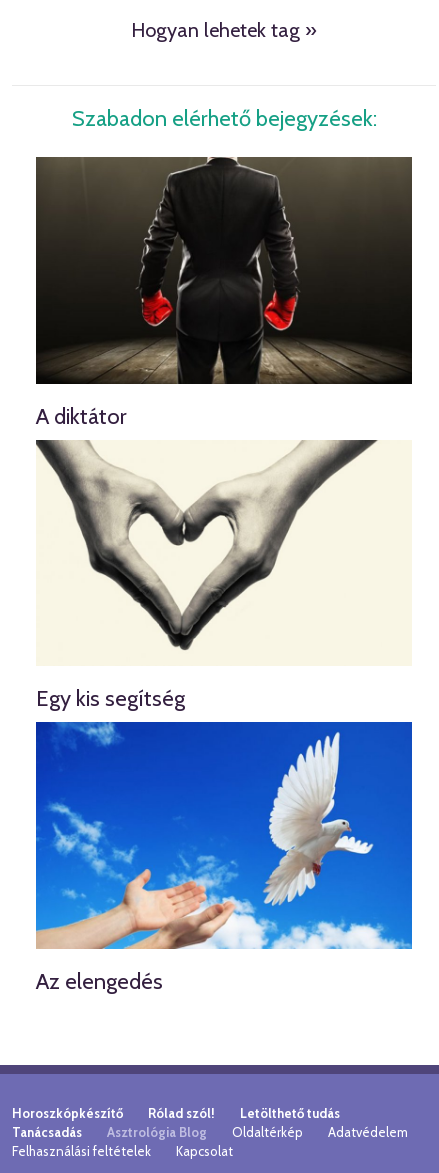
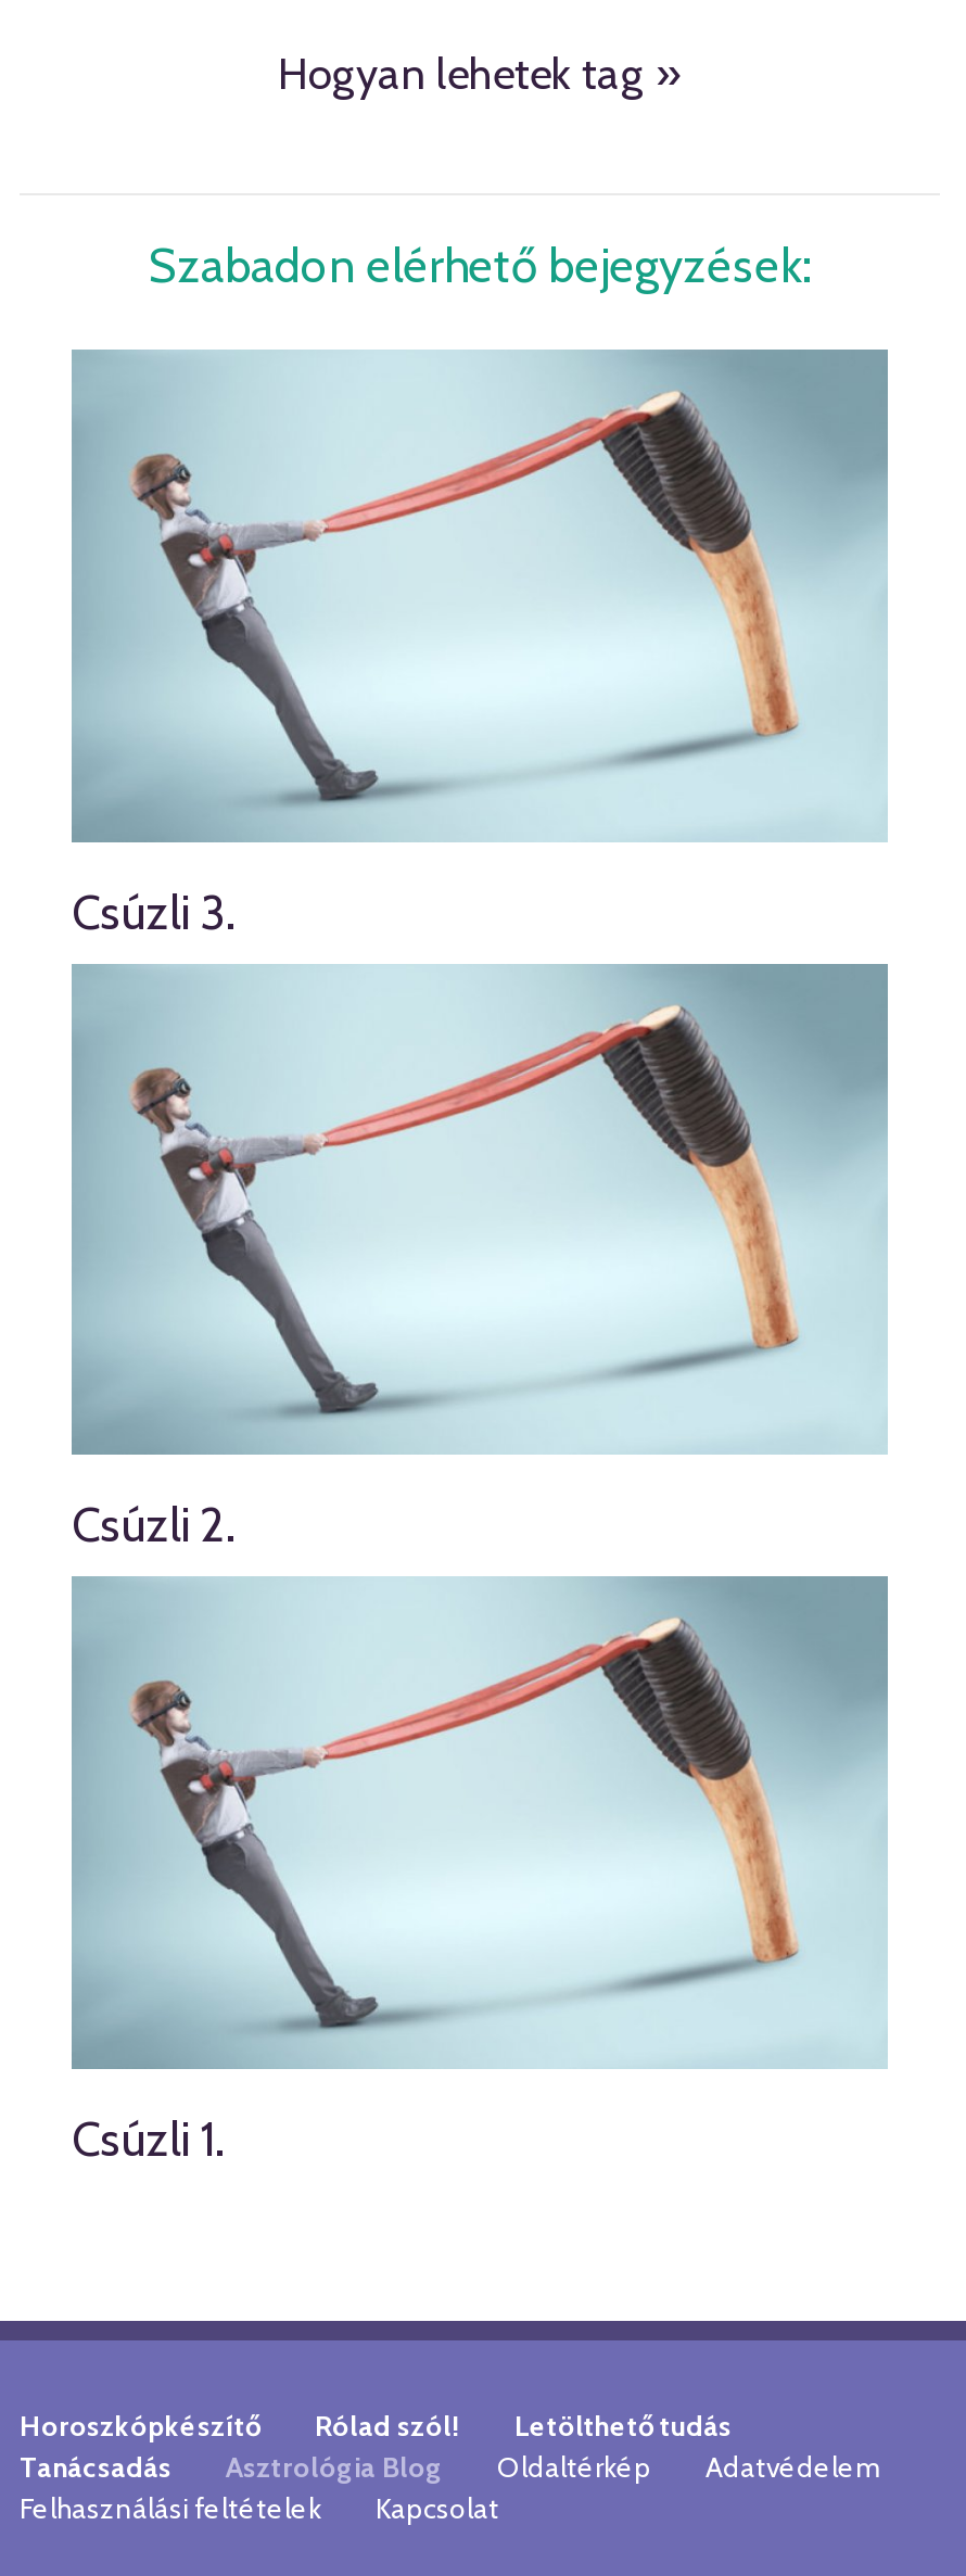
[35,156,413,430] [image] | A diktátor -> [69,347,890,942] [image] | Csúzli 3.
[36,439,412,712] [image] | Egy kis segítség -> [69,962,890,1555] [image] | Csúzli 2.
[35,721,413,995] [image] | Az elengedés -> [69,1574,890,2168] [image] | Csúzli 1.

